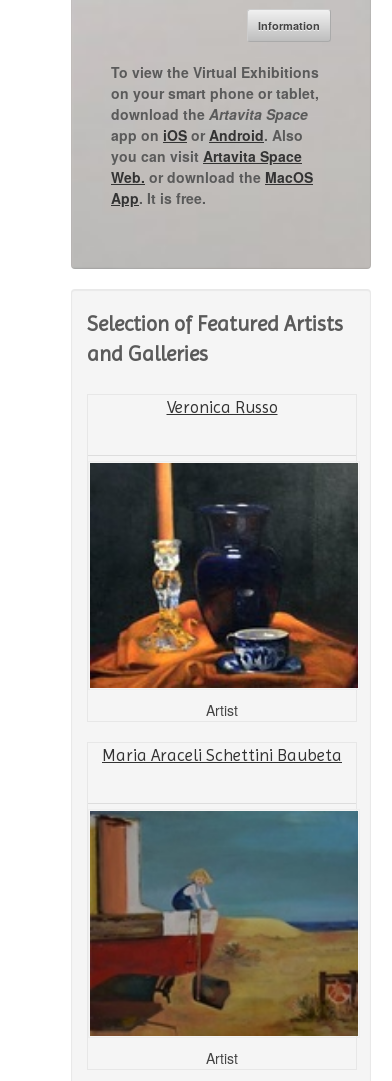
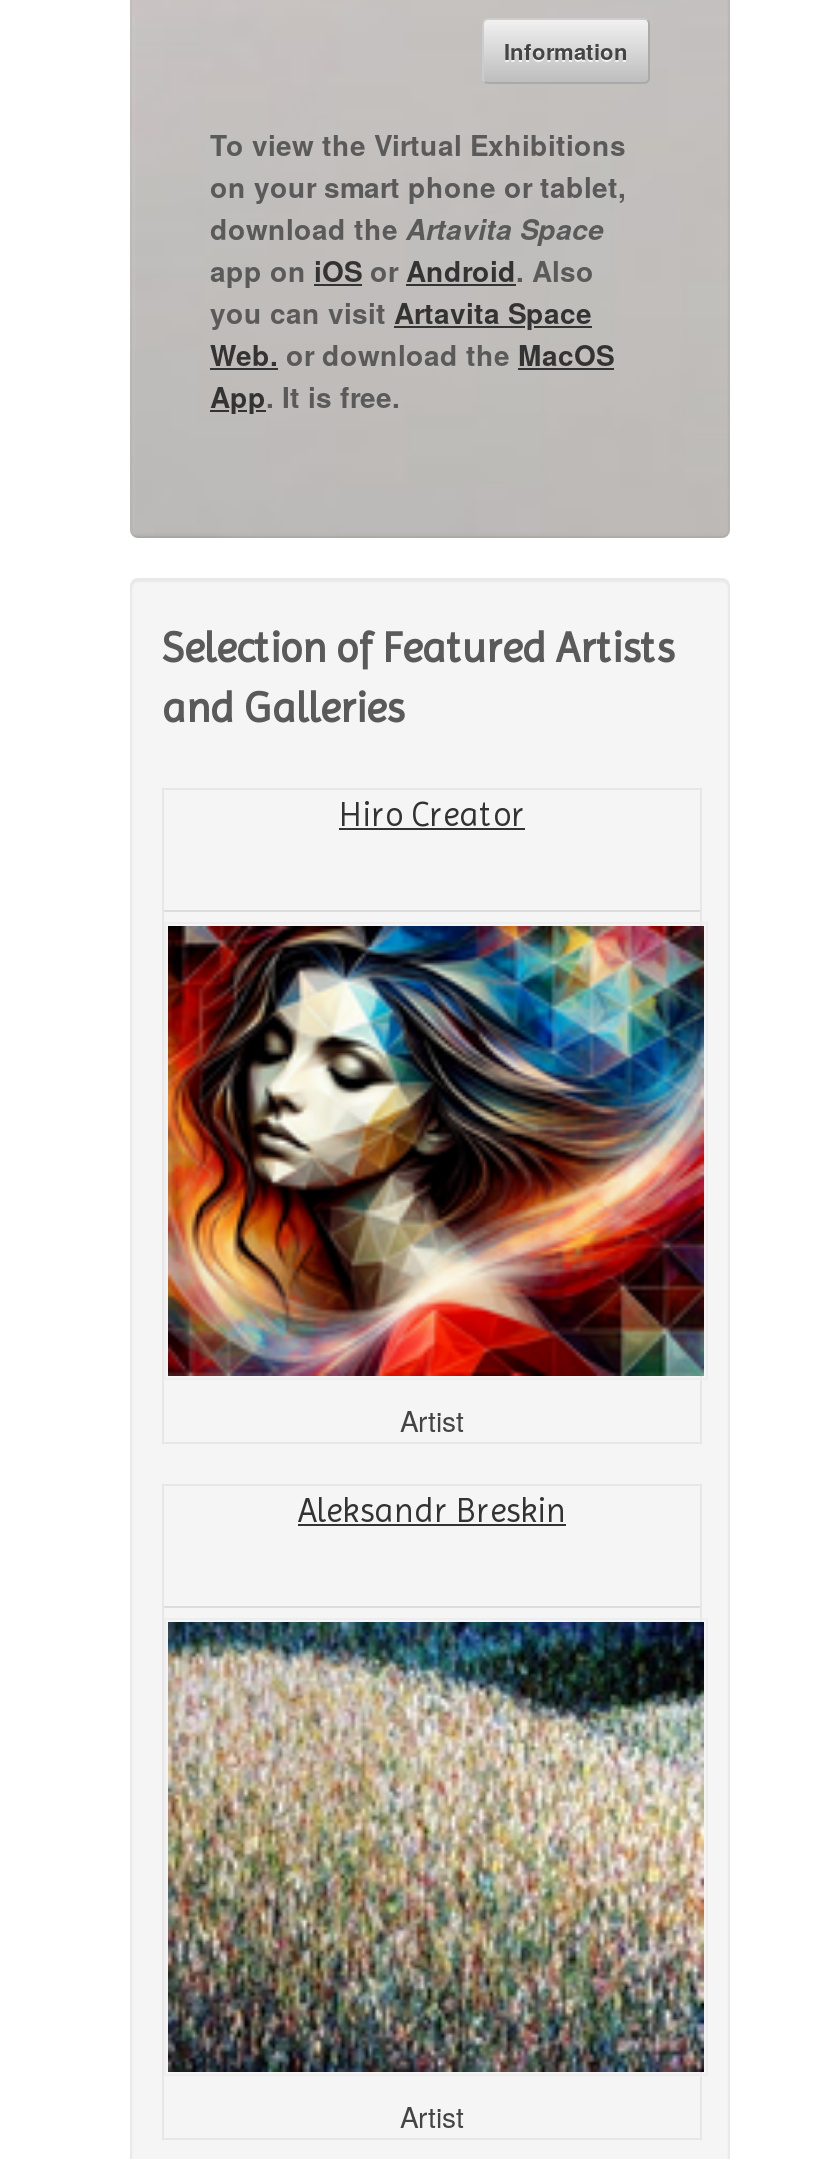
[166,397,277,417] Veronica Russo -> [339,794,525,834] Hiro Creator
[89,462,359,689] [image] -> [166,924,706,1378] [image]
[102,745,342,765] Maria Araceli Schettini Baubeta -> [298,1490,566,1530] Aleksandr Breskin
[89,810,359,1037] [image] -> [166,1620,706,2074] [image]

